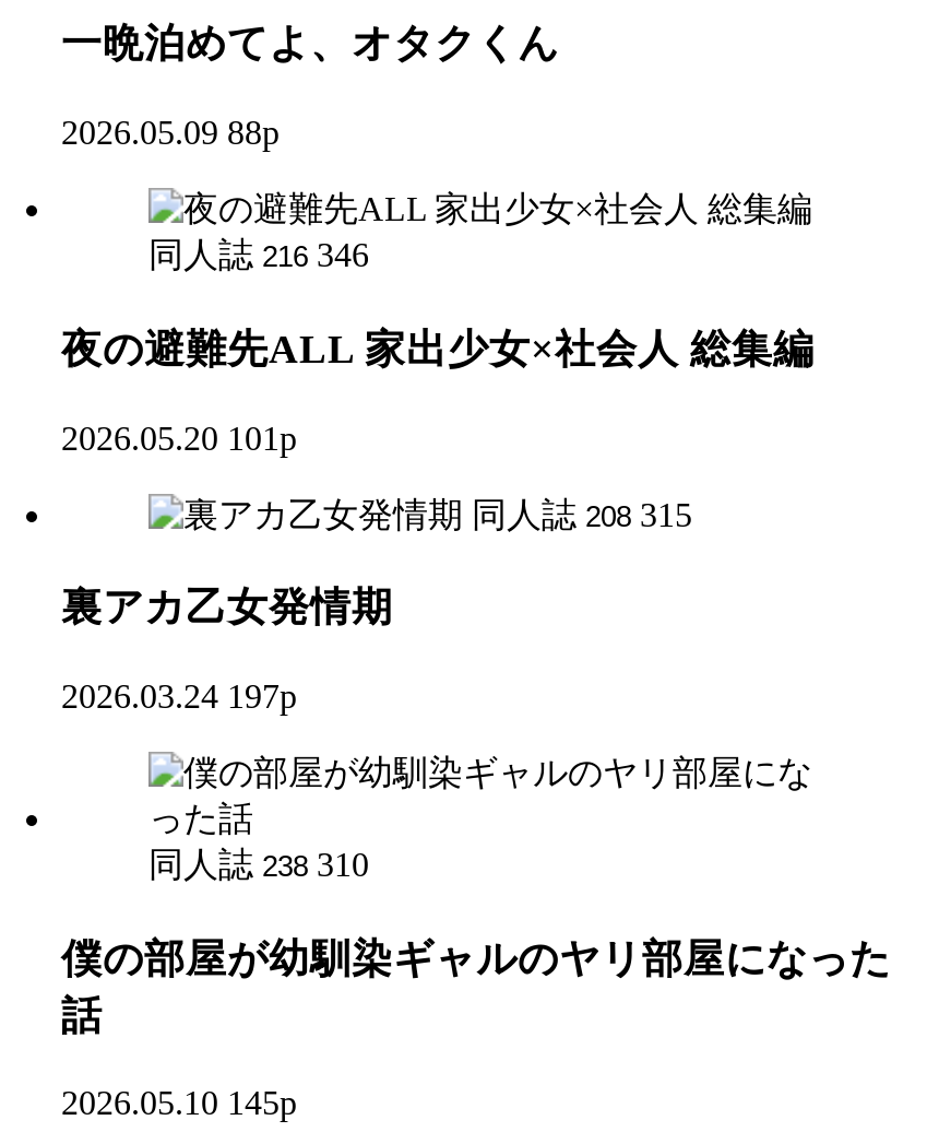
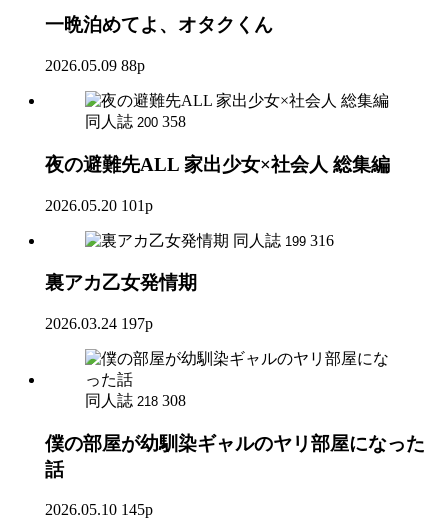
[148,236,369,273] 同人誌 216 346 -> [85,113,186,130] 同人誌 200 358
[472,495,692,532] 同人誌 208 315 -> [233,231,334,248] 同人誌 199 316
[148,846,369,883] 同人誌 238 310 -> [85,392,186,409] 同人誌 218 308

